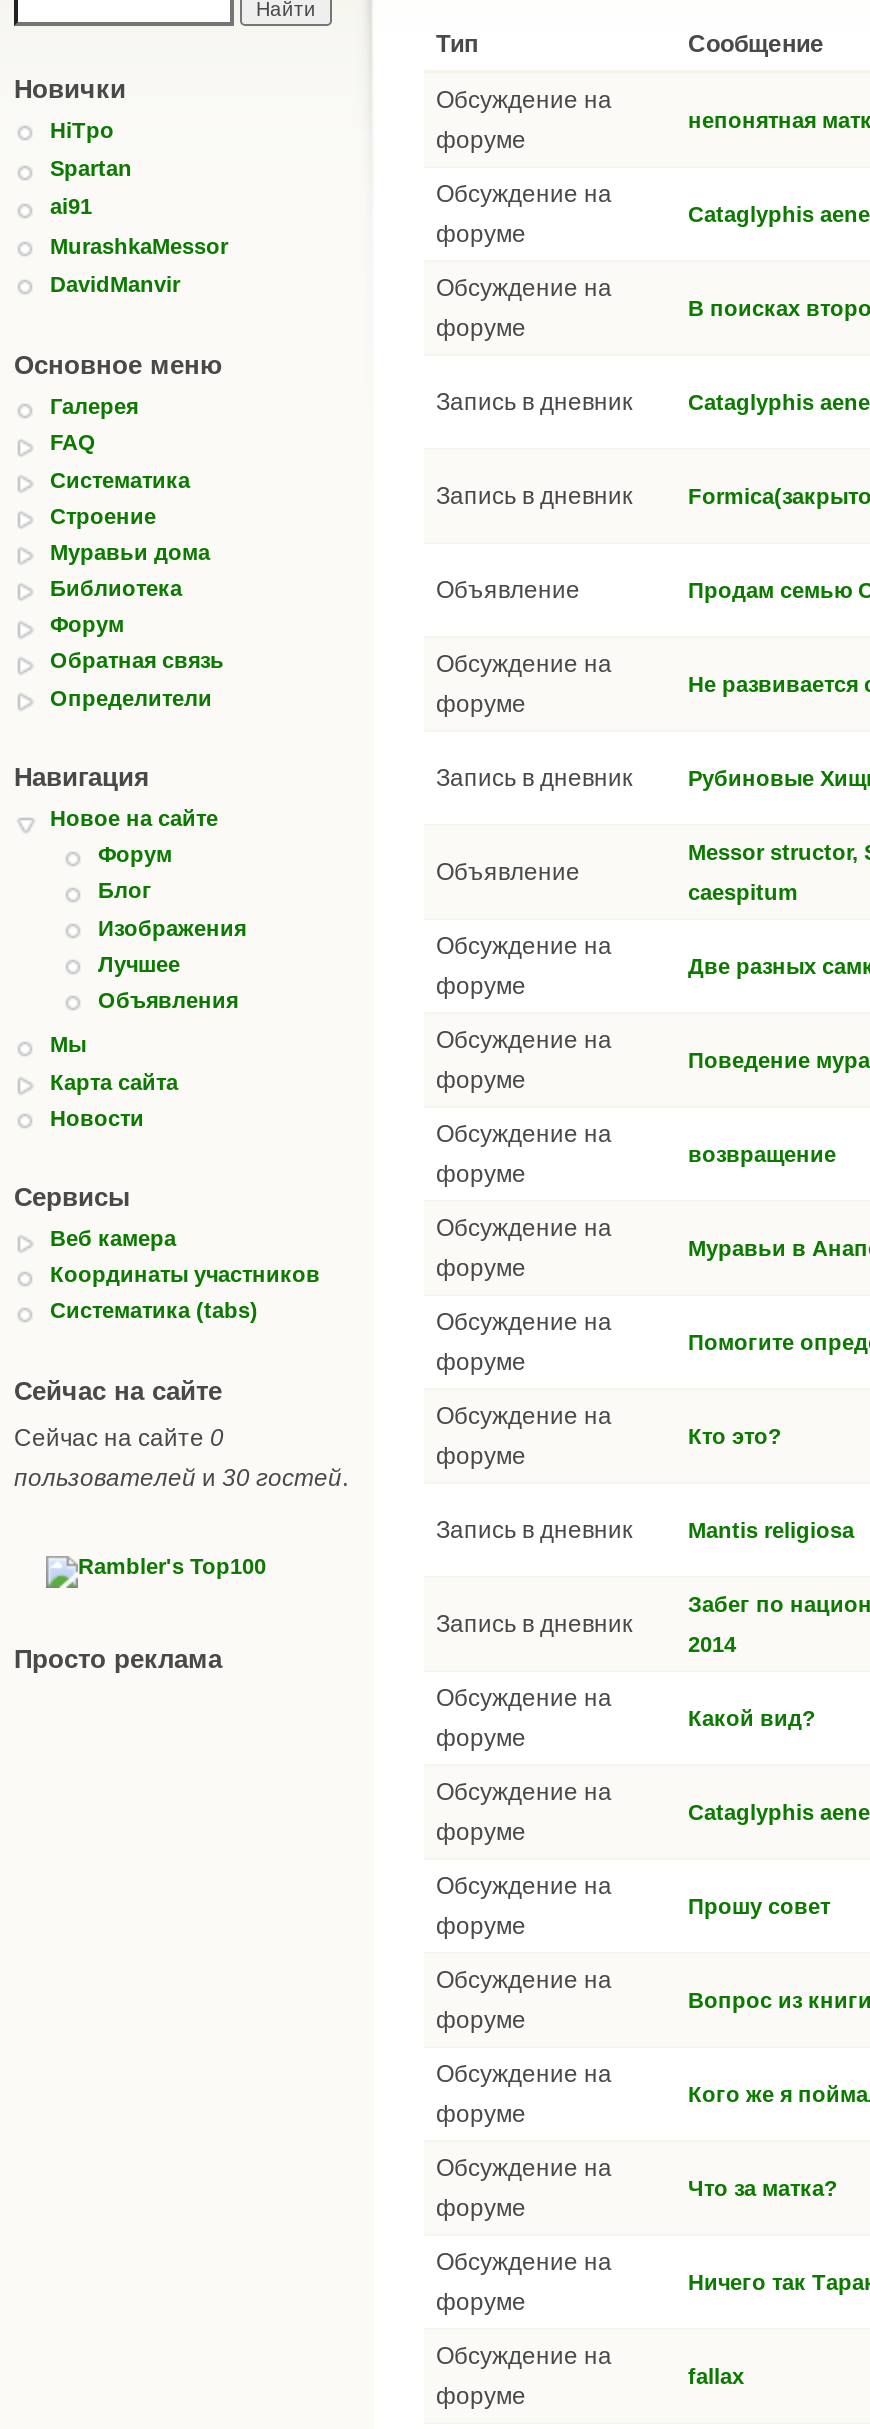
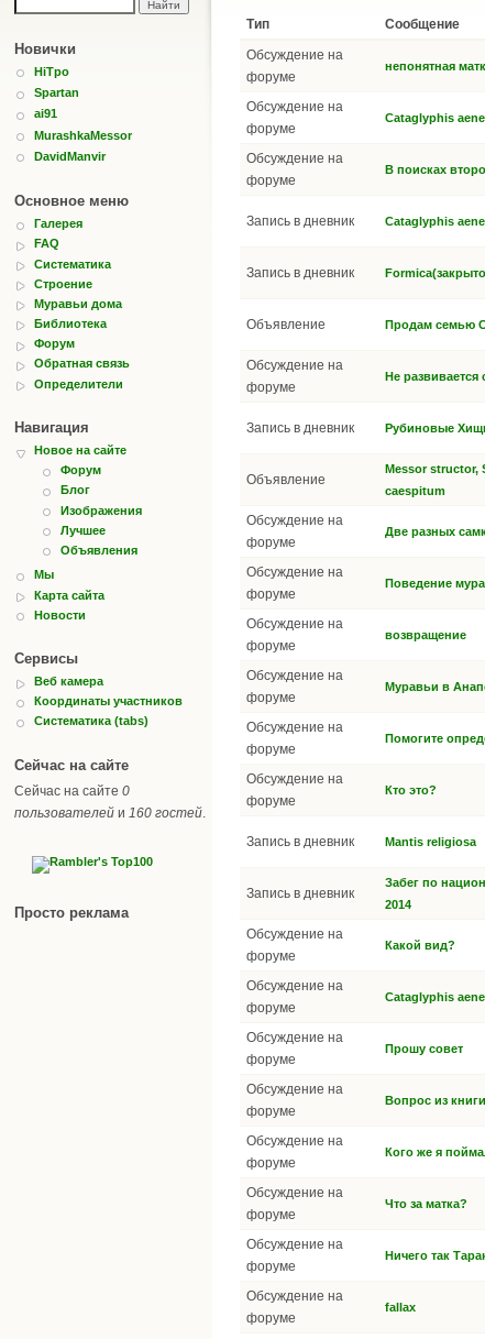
[14,1464,348,1492] пользователей и 30 гостей. -> [14,805,206,821] пользователей и 160 гостей.

